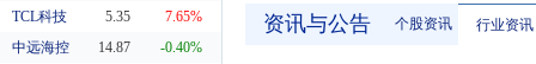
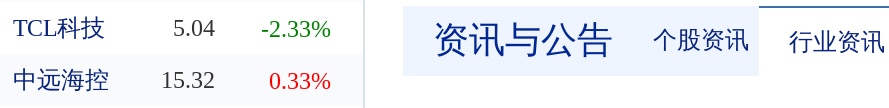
[105,8,130,25] 5.35 -> [173,14,215,42] 5.04
[165,9,202,25] 7.65% -> [261,14,331,42] -2.33%
[98,39,130,56] 14.87 -> [161,66,215,94] 15.32
[160,39,202,56] -0.40% -> [269,66,331,94] 0.33%

